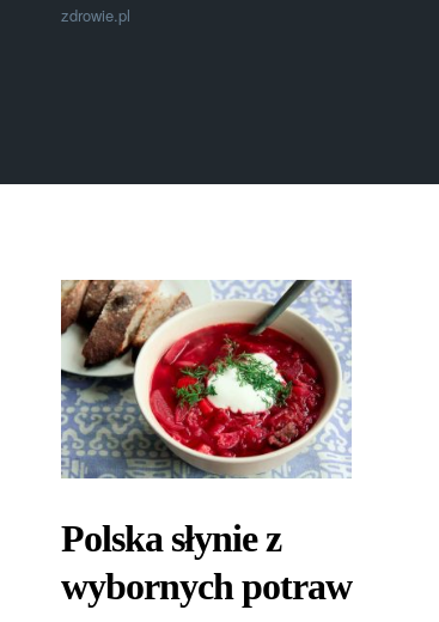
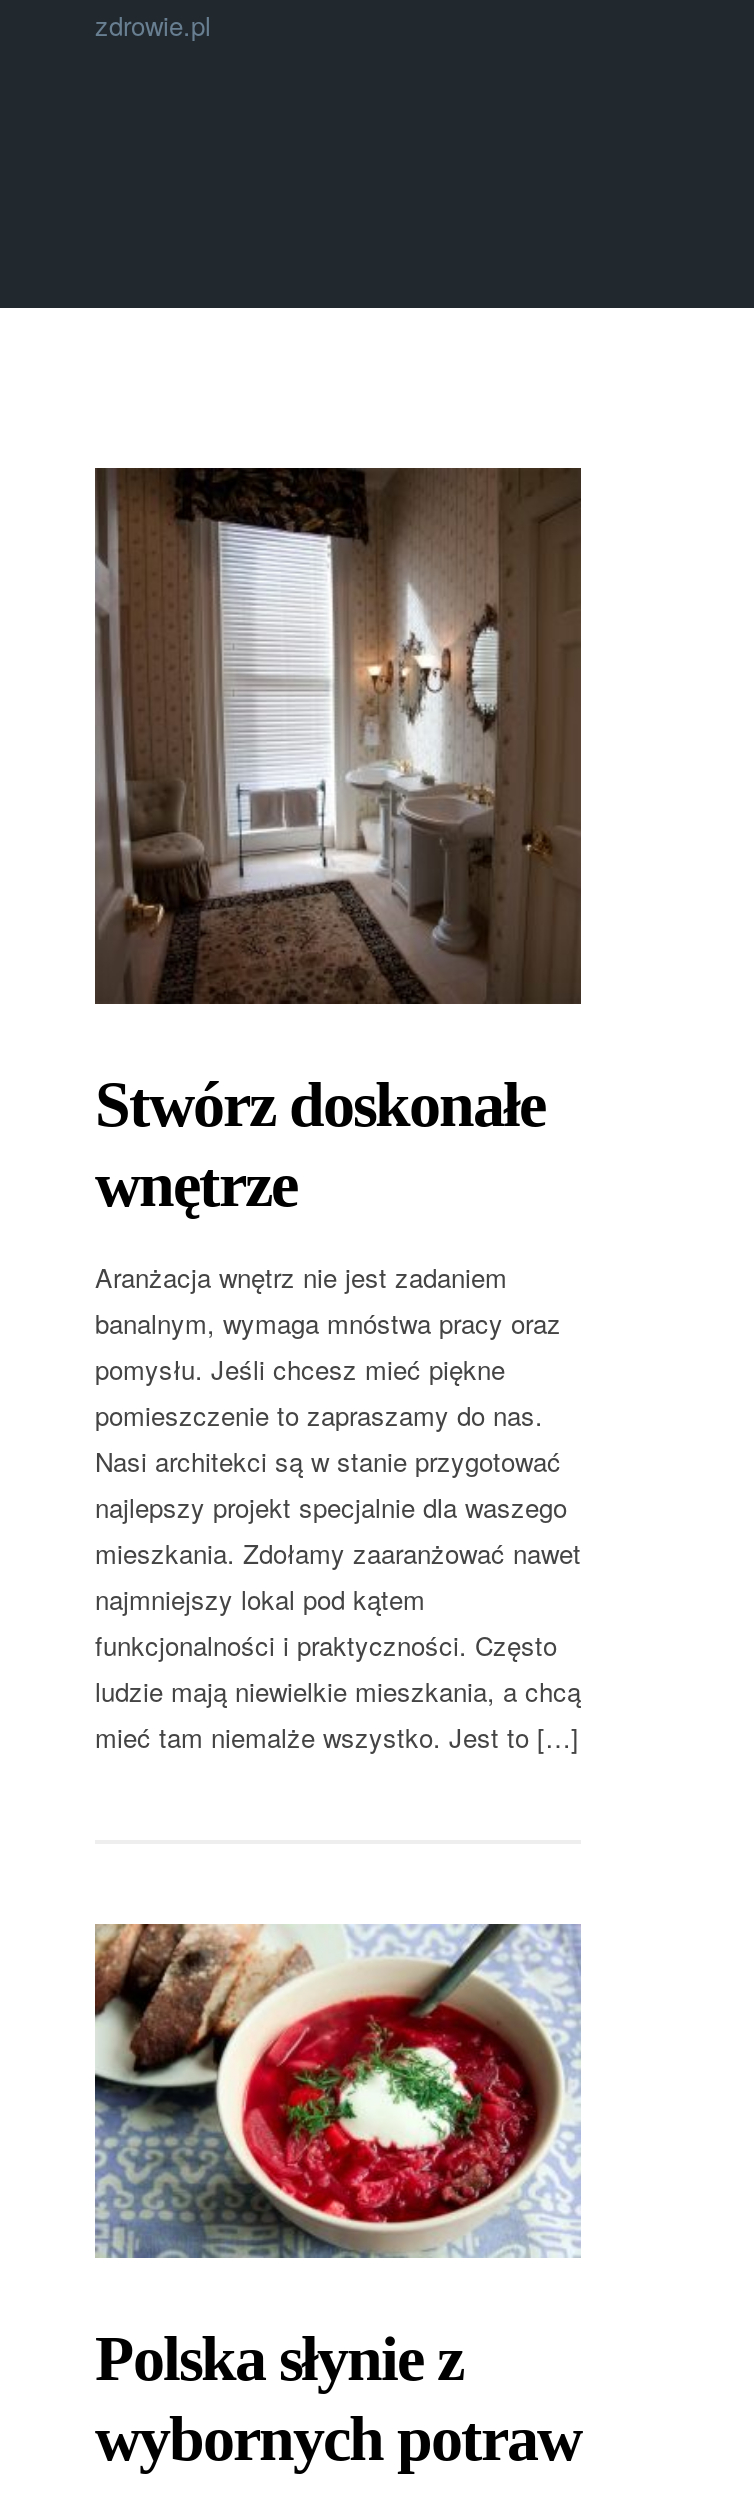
none -> [93,466,583,1755] [image] | Stwórz doskonałe | wnętrze | Aranżacja wnętrz nie jest zadaniem | banalnym, wymaga mnóstwa pracy oraz | pomysłu. Jeśli chcesz mieć piękne | pomieszczenie to zapraszamy do nas. | Nasi architekci są w stanie przygotować | najlepszy projekt specjalnie dla waszego | mieszkania. Zdołamy zaaranżować nawet | najmniejszy lokal pod kątem | funkcjonalności i praktyczności. Często | ludzie mają niewielkie mieszkania, a chcą | mieć tam niemalże wszystko. Jest to […]

